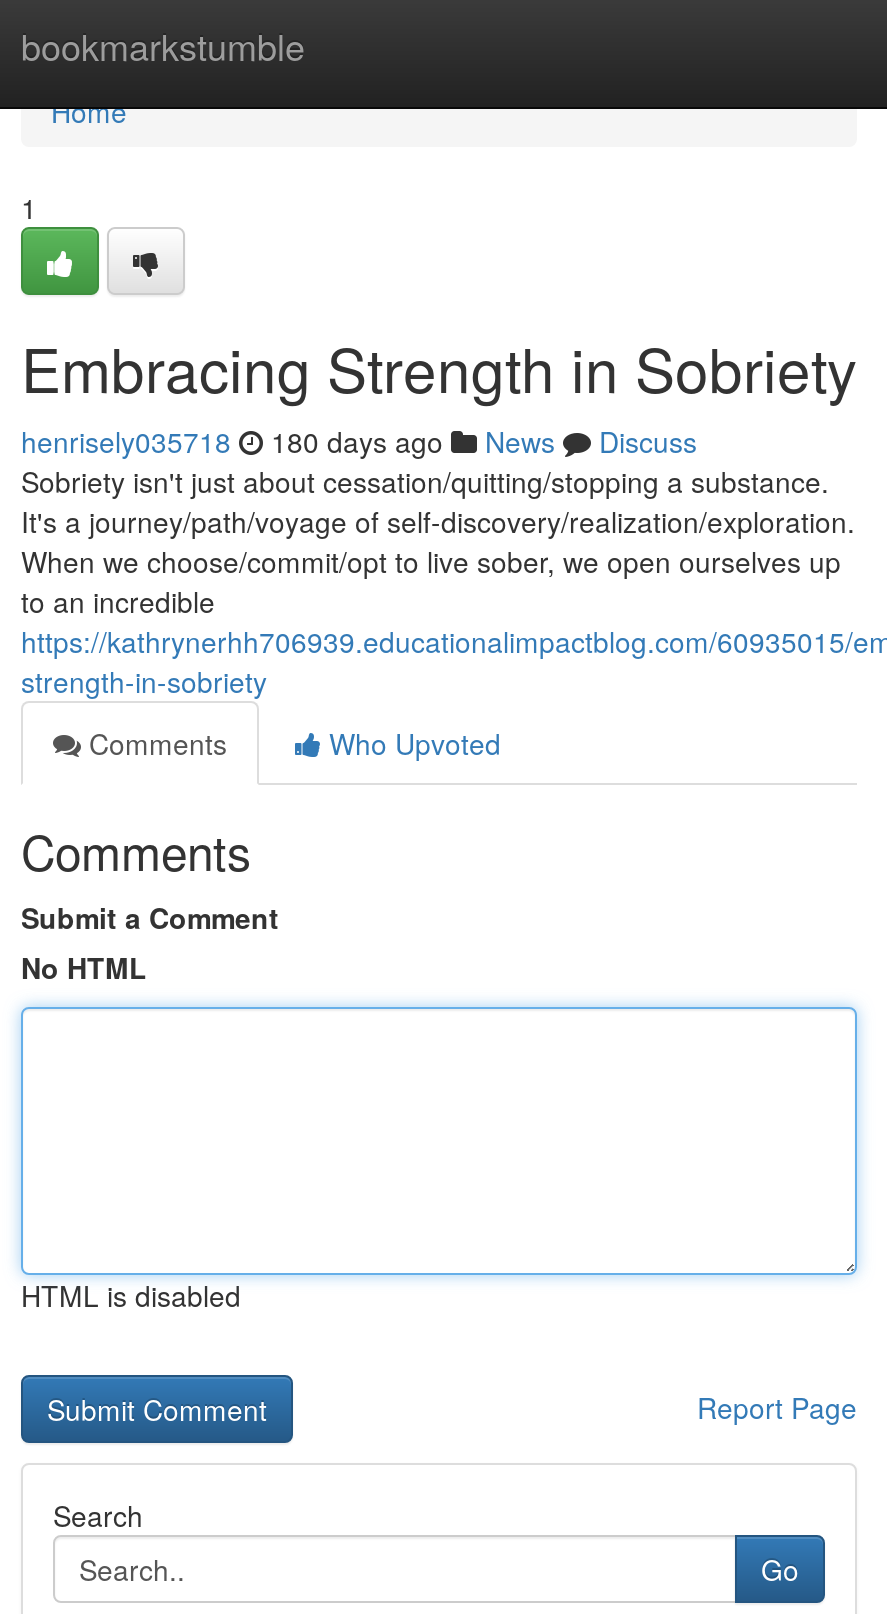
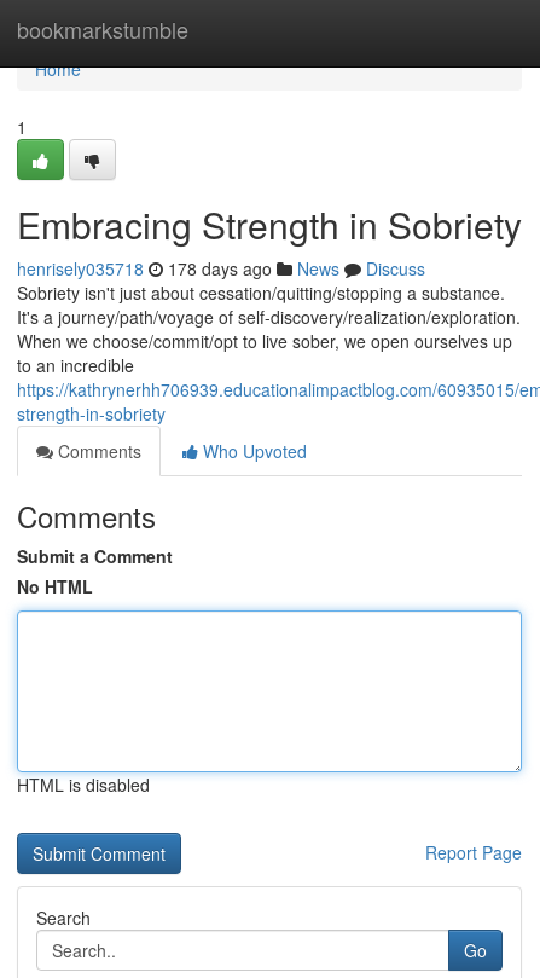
[21,421,697,461] henrisely035718 180 days ago News Discuss -> [17,256,425,280] henrisely035718 178 days ago News Discuss

